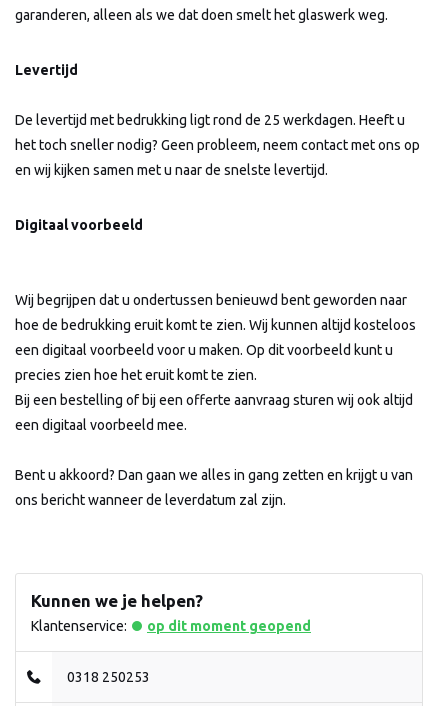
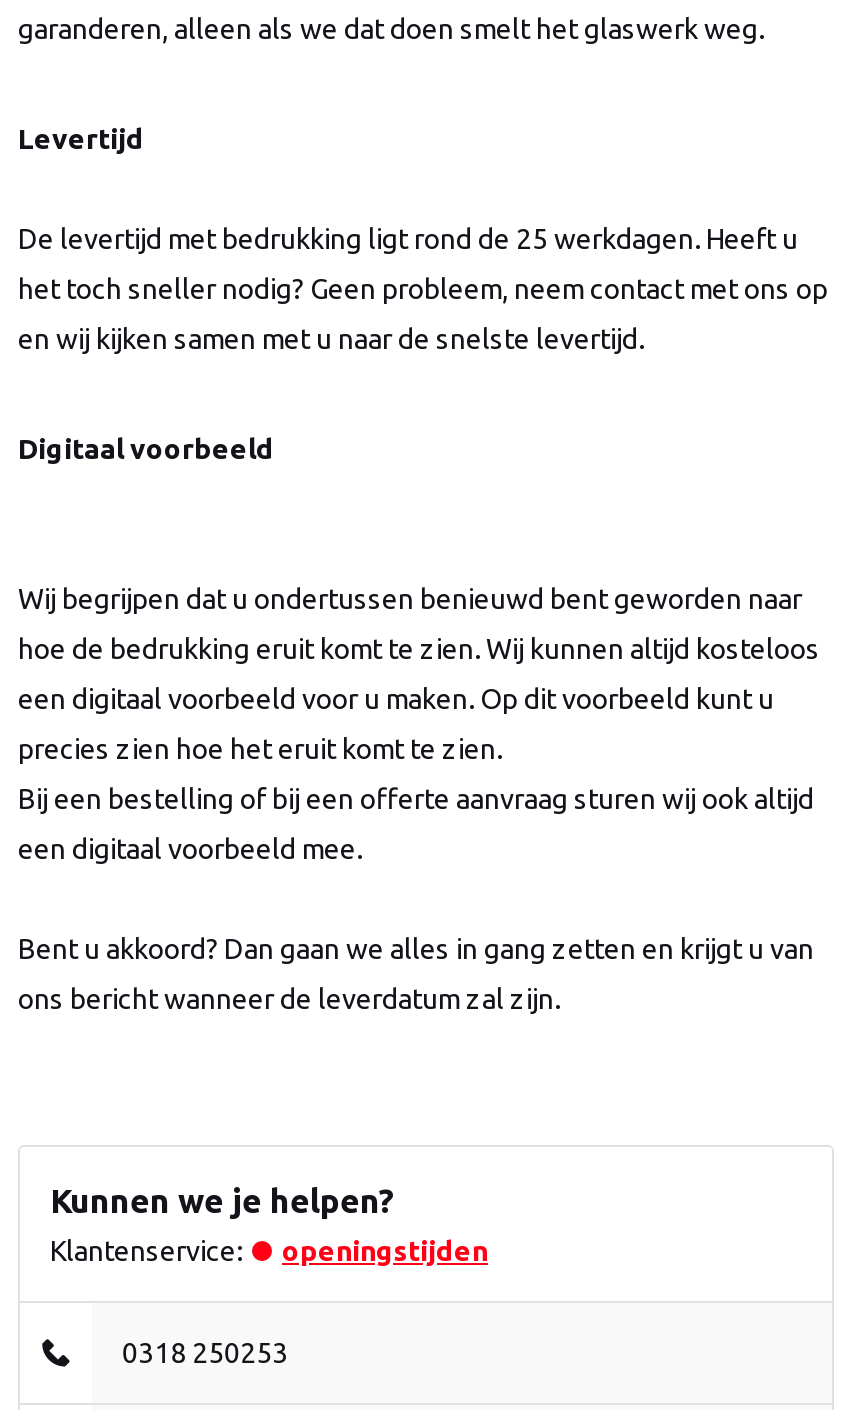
[147,618,311,634] op dit moment geopend -> [282,1235,488,1267] openingstijden

